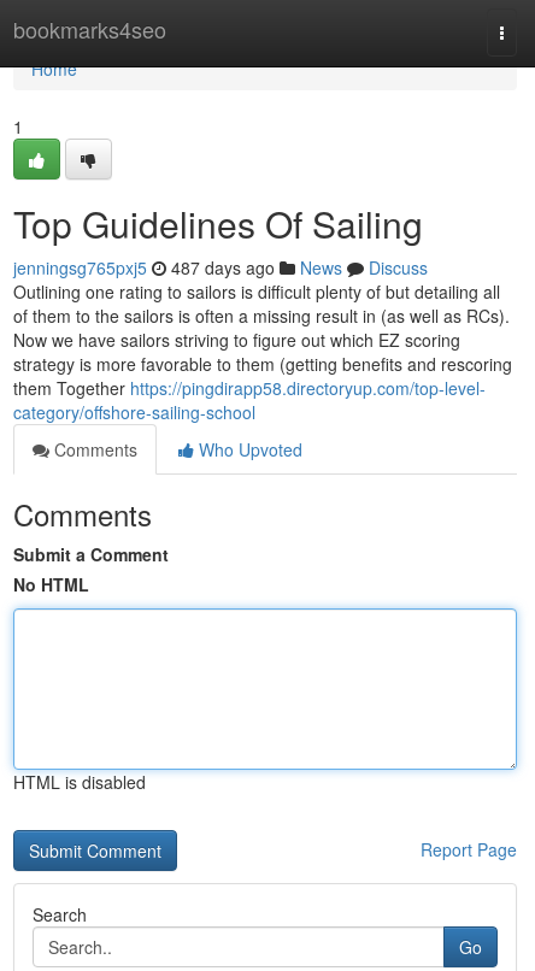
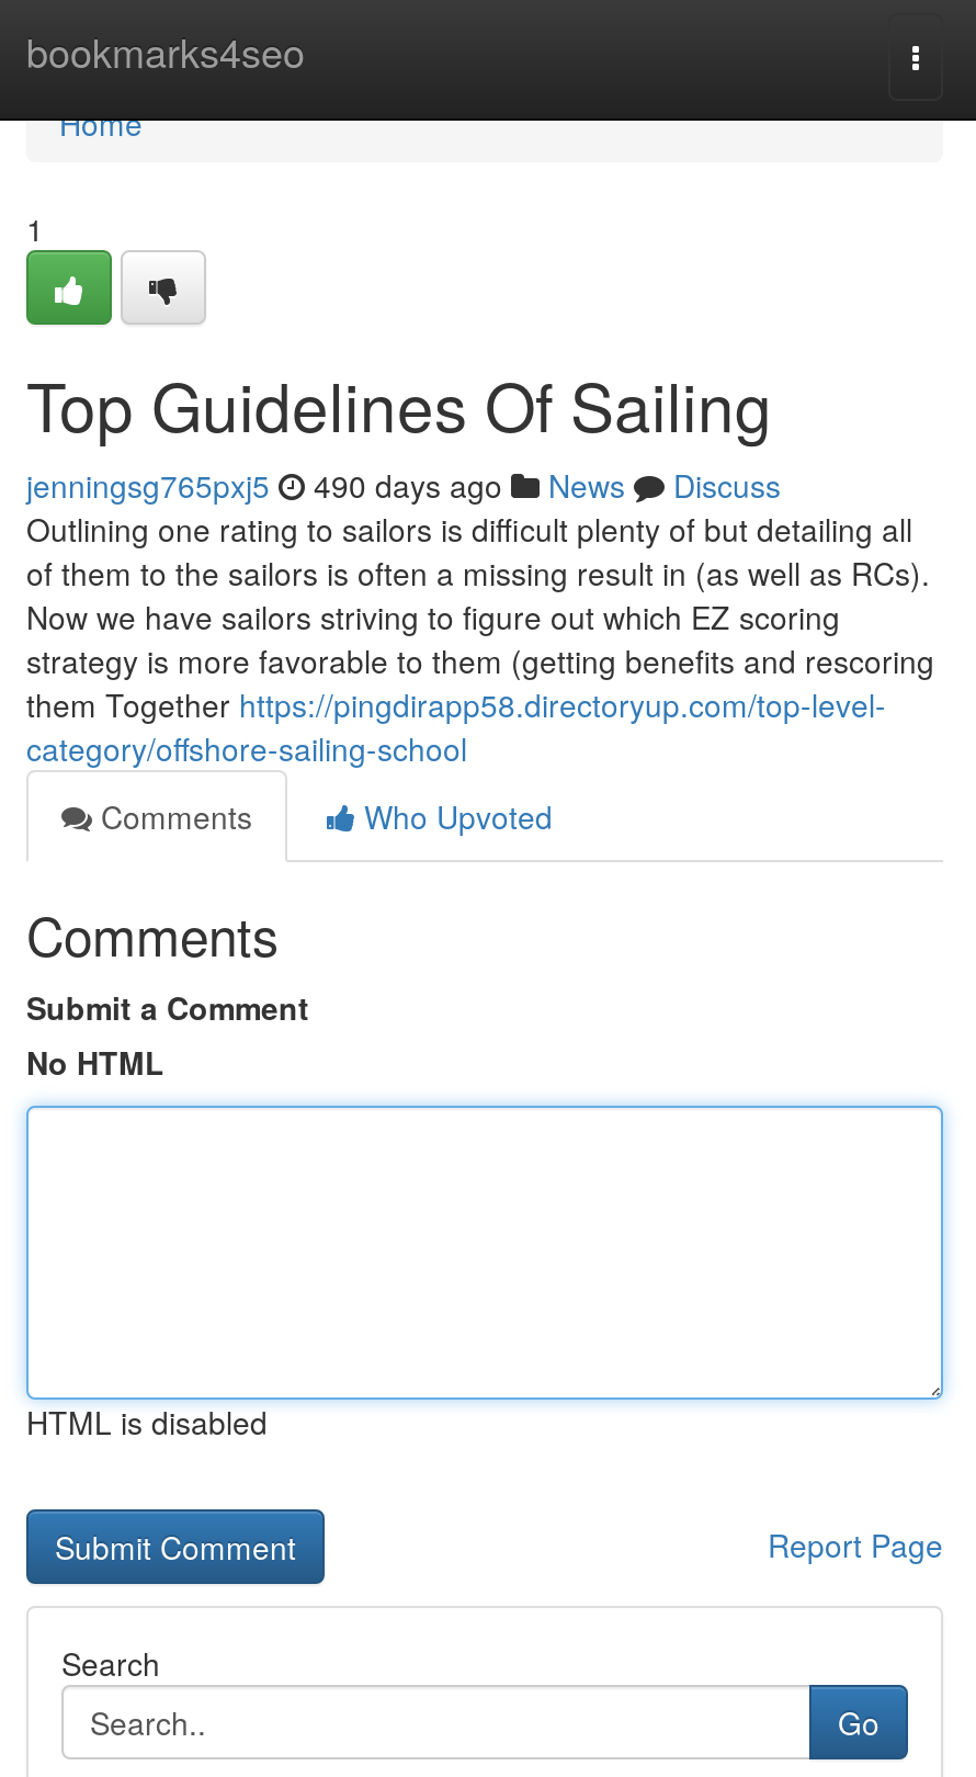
[13,255,428,279] jenningsg765pxj5 487 days ago News Discuss -> [26,463,781,507] jenningsg765pxj5 490 days ago News Discuss

